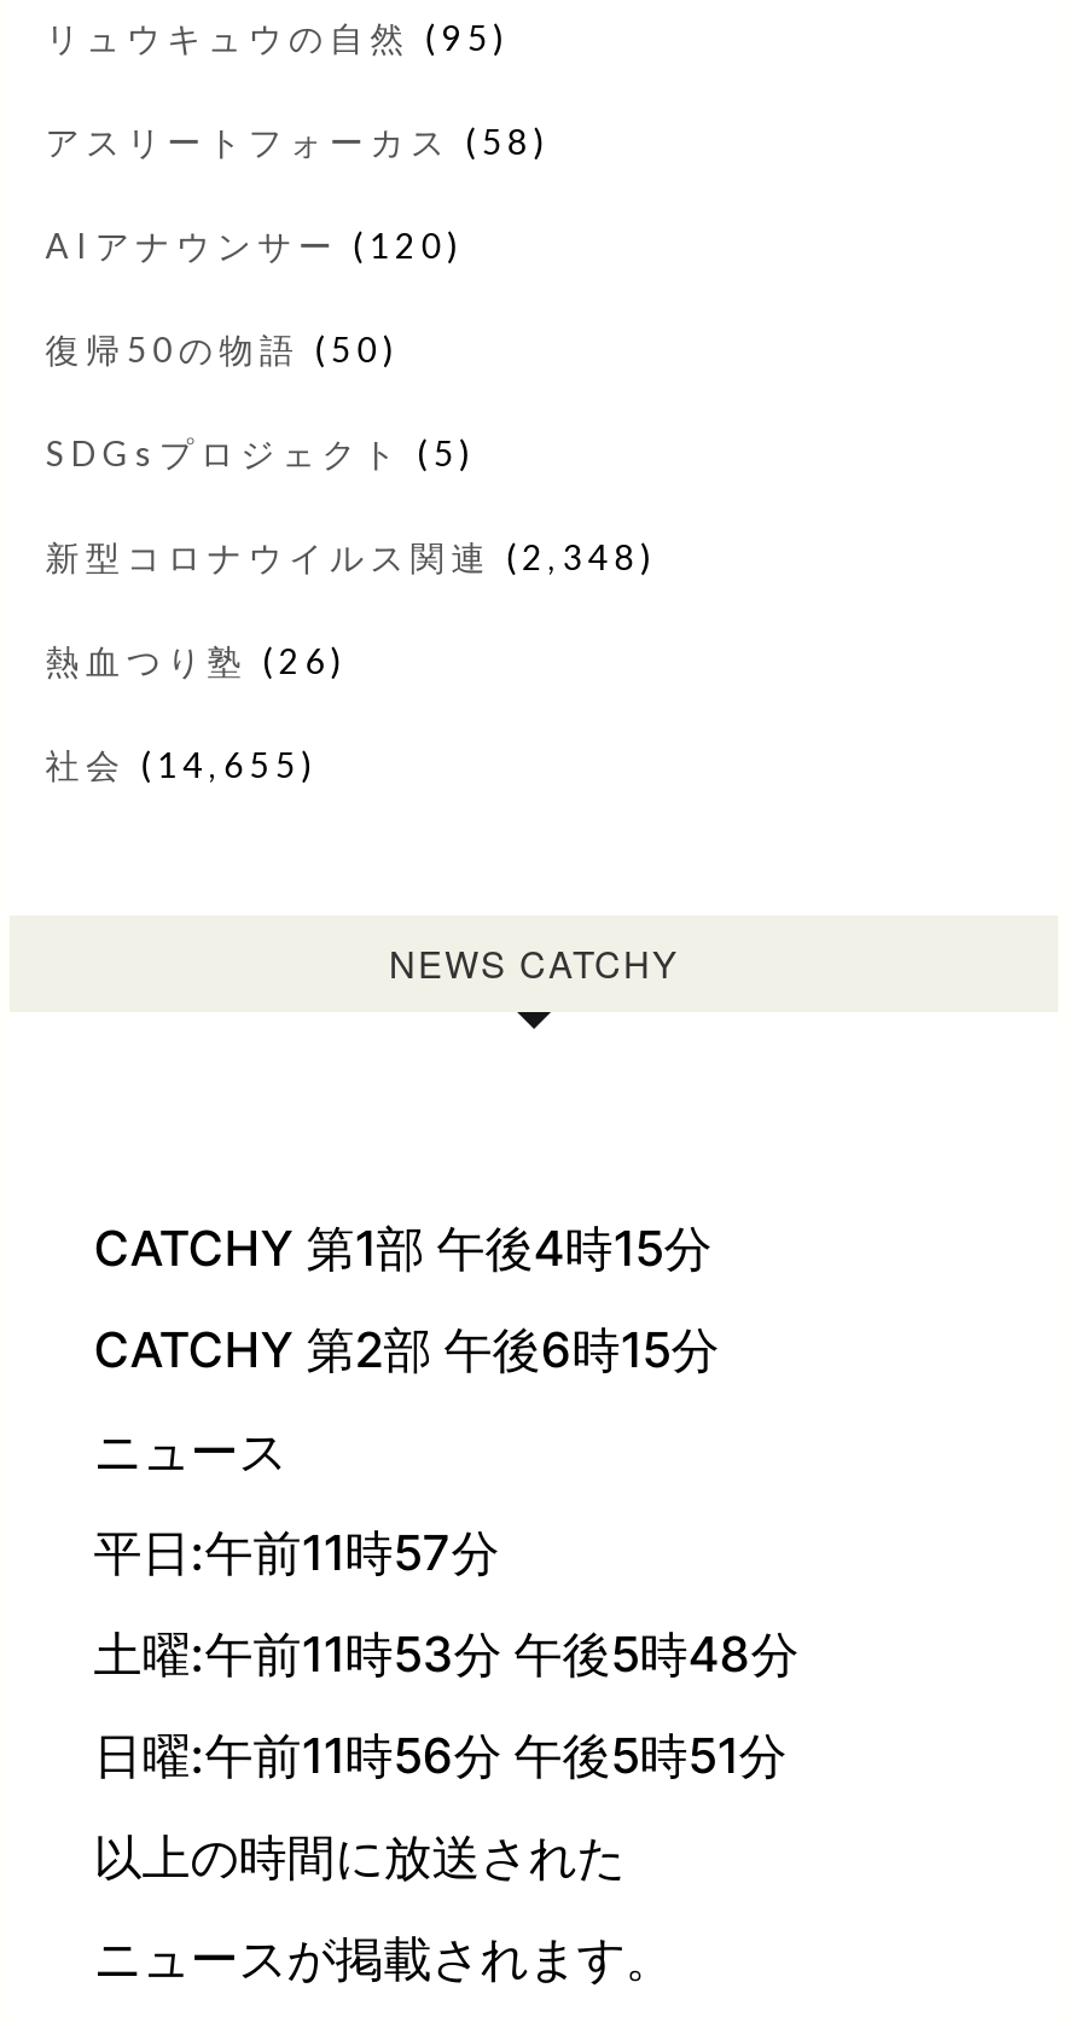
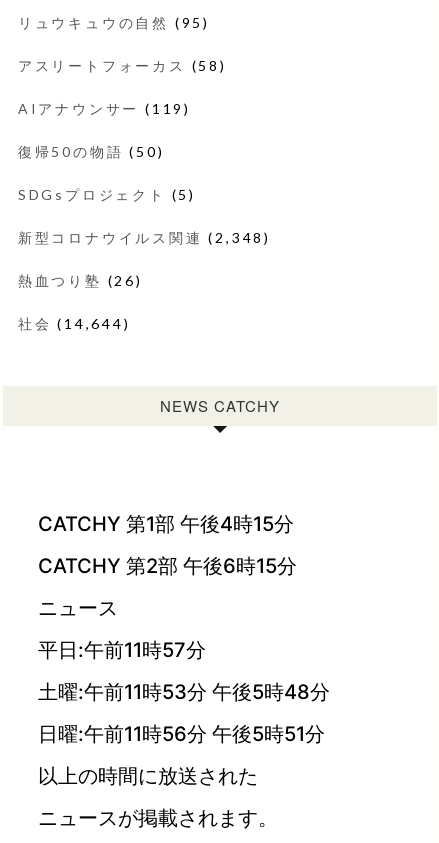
[45,224,464,265] AIアナウンサー(120) -> [18,100,191,117] AIアナウンサー(119)
[45,744,318,785] 社会(14,655) -> [18,315,130,332] 社会(14,644)

